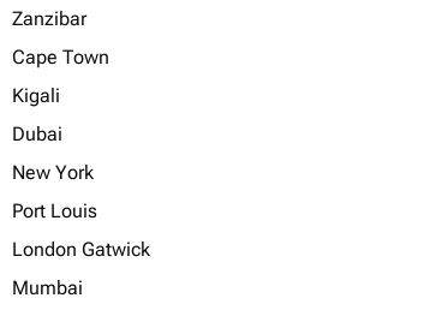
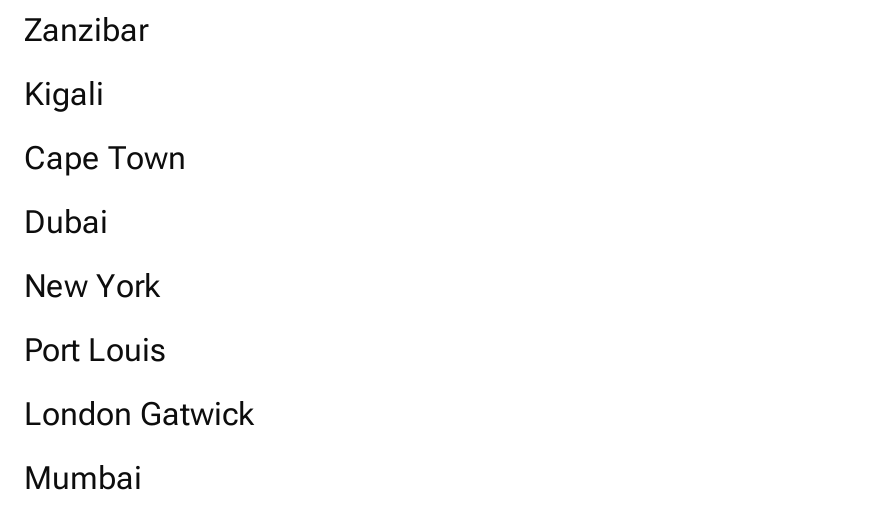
moved [12,46,109,69] -> [24,140,186,178]: Cape Town
moved [12,84,60,107] -> [24,76,104,114]: Kigali

